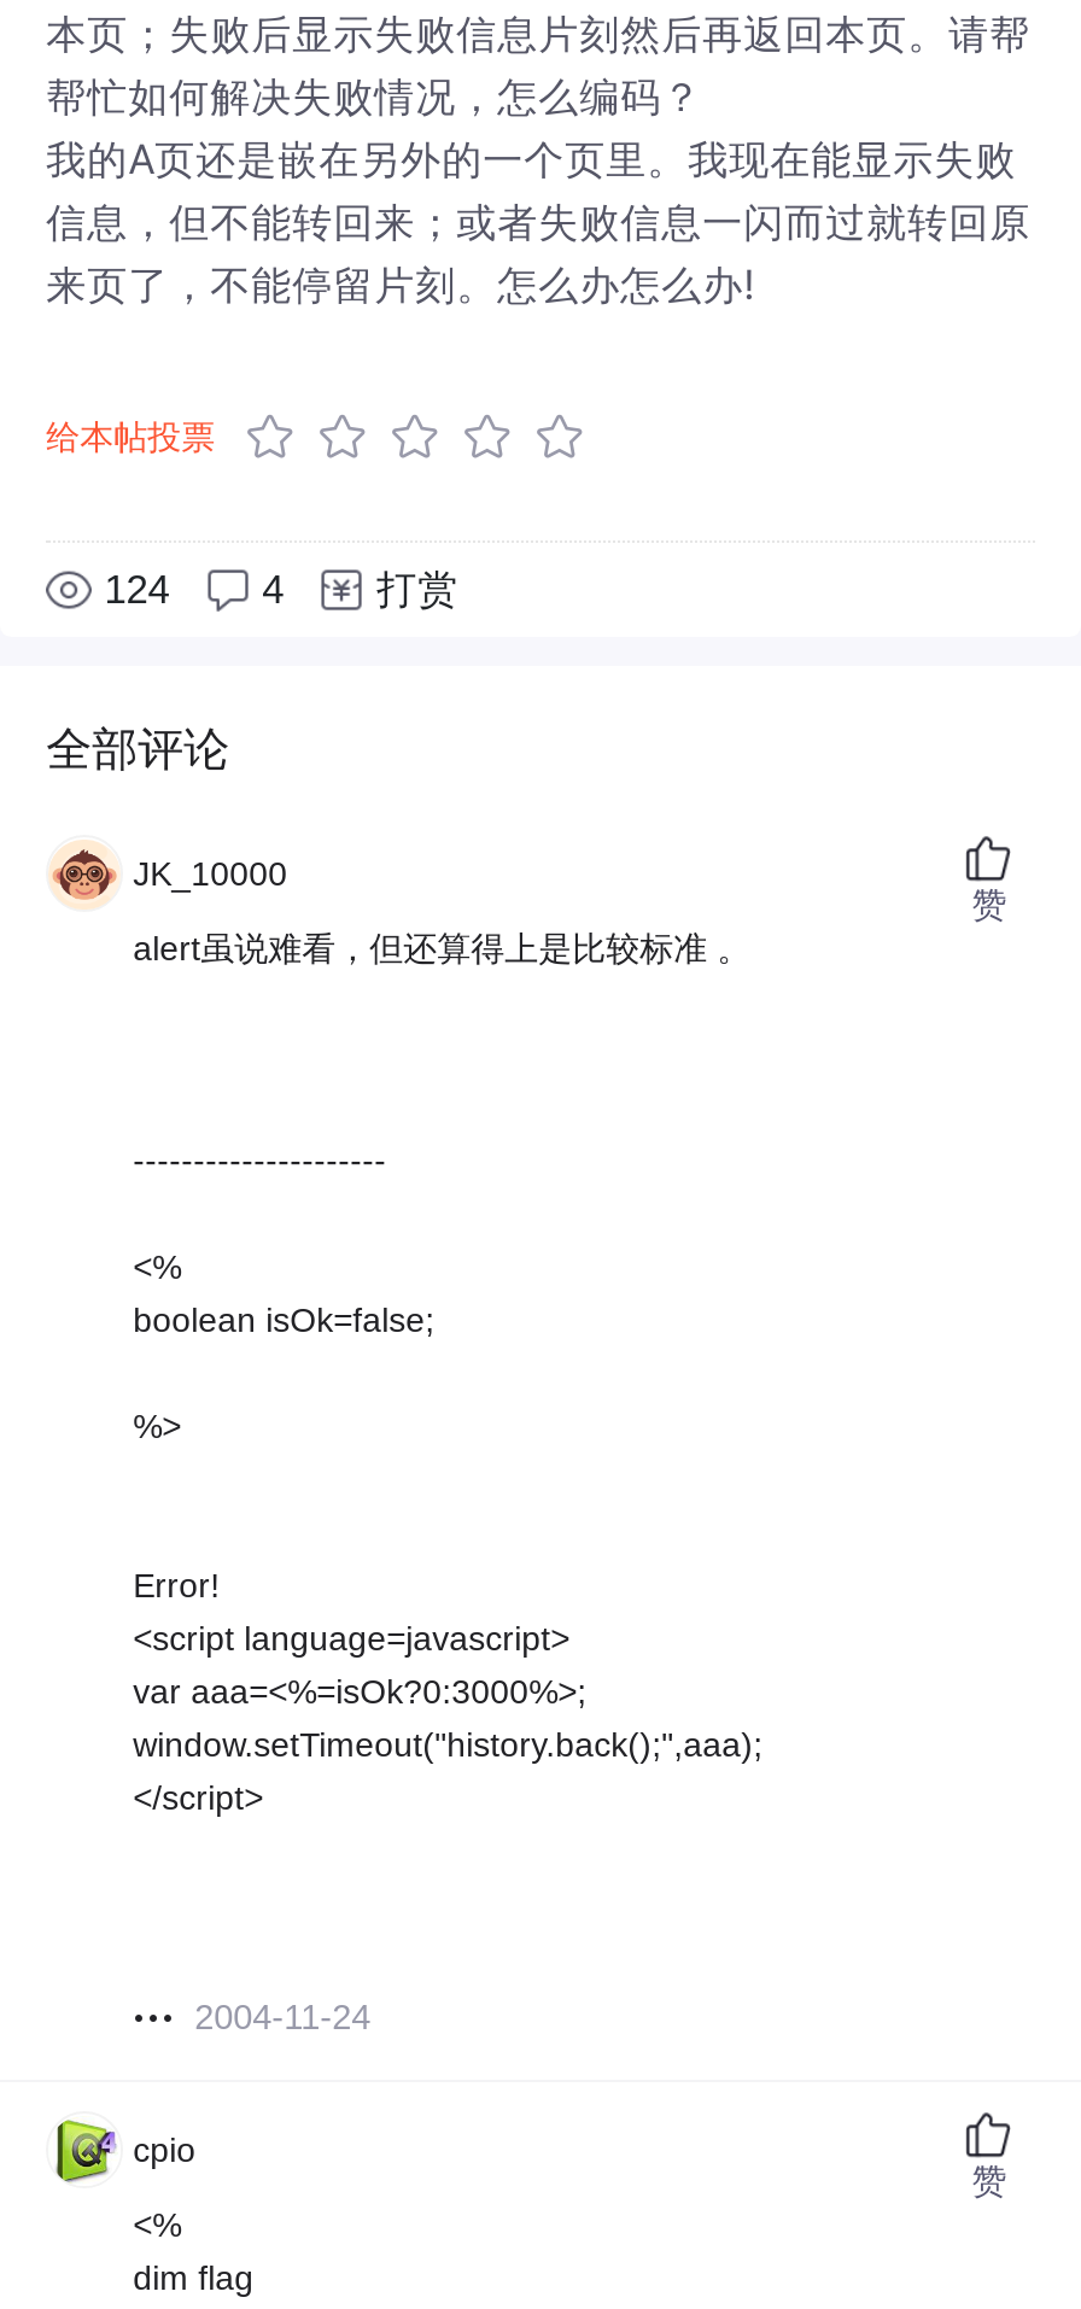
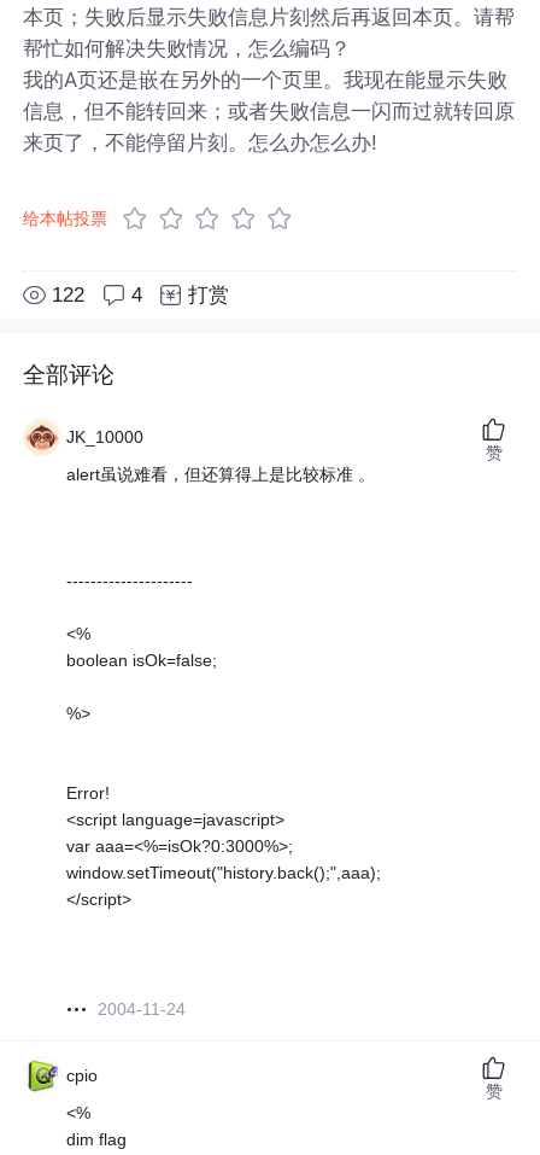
[104,568,169,614] 124 -> [52,284,85,307] 122

